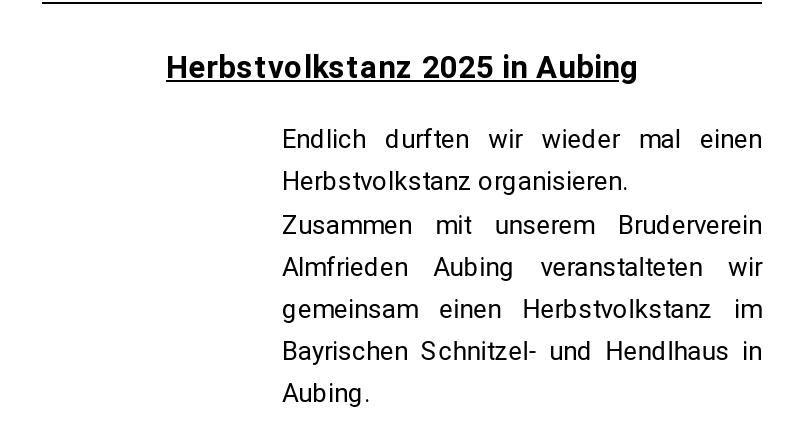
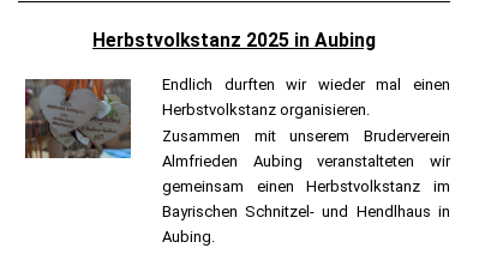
none -> [24,78,132,159] [image]

